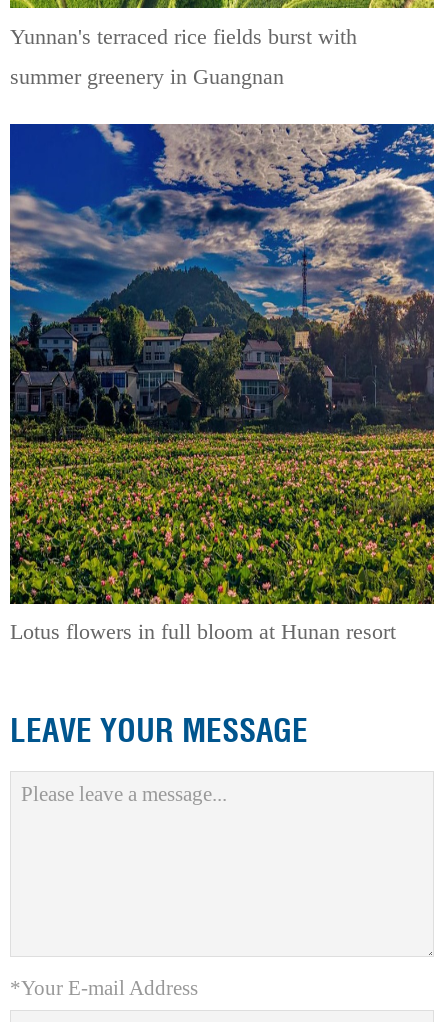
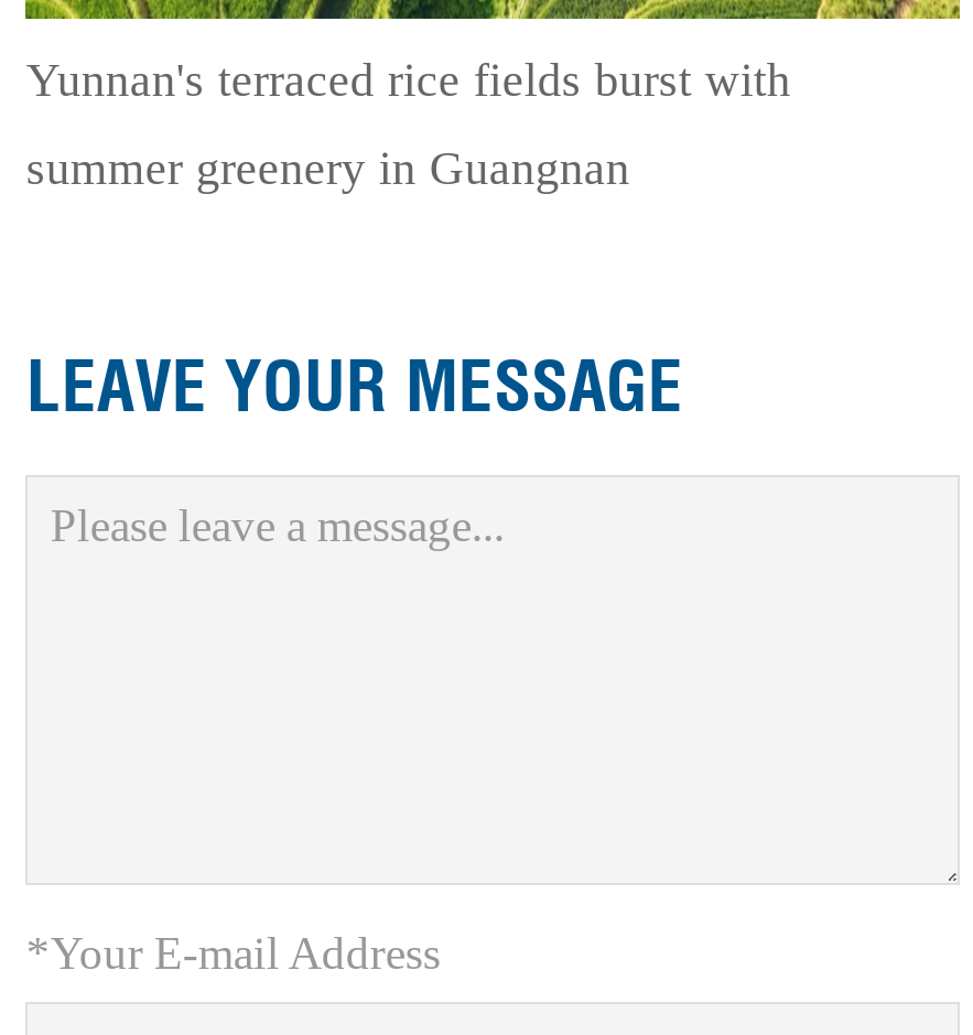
[9,123,435,644] [image] | Lotus flowers in full bloom at Hunan resort -> none

